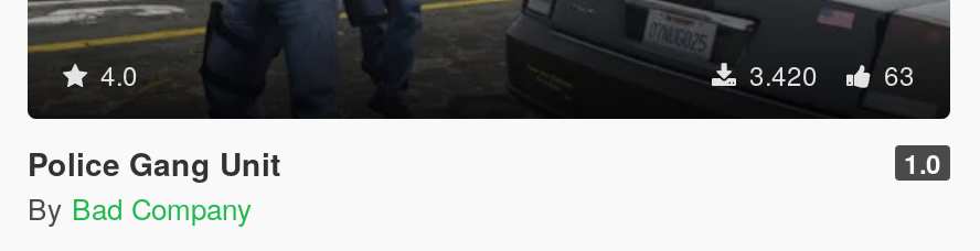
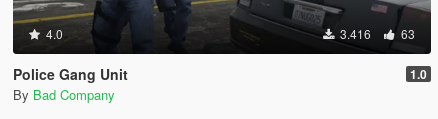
[743,55,915,93] 3.420 63 -> [337,25,415,42] 3.416 63

